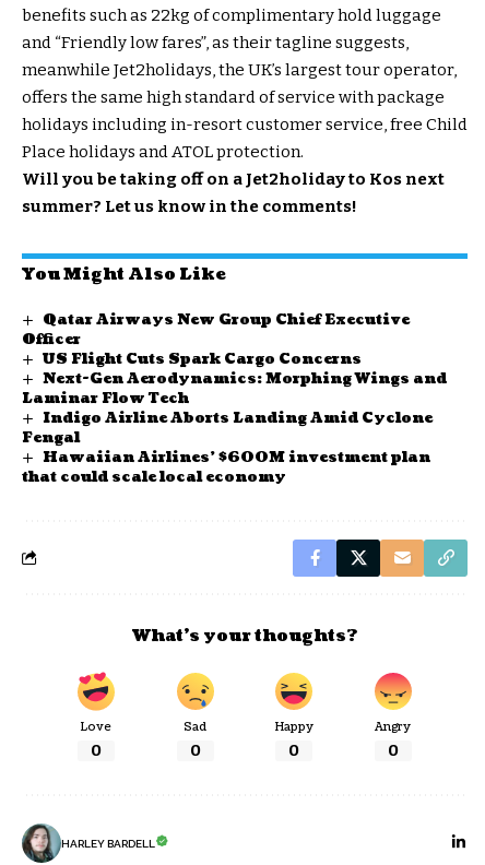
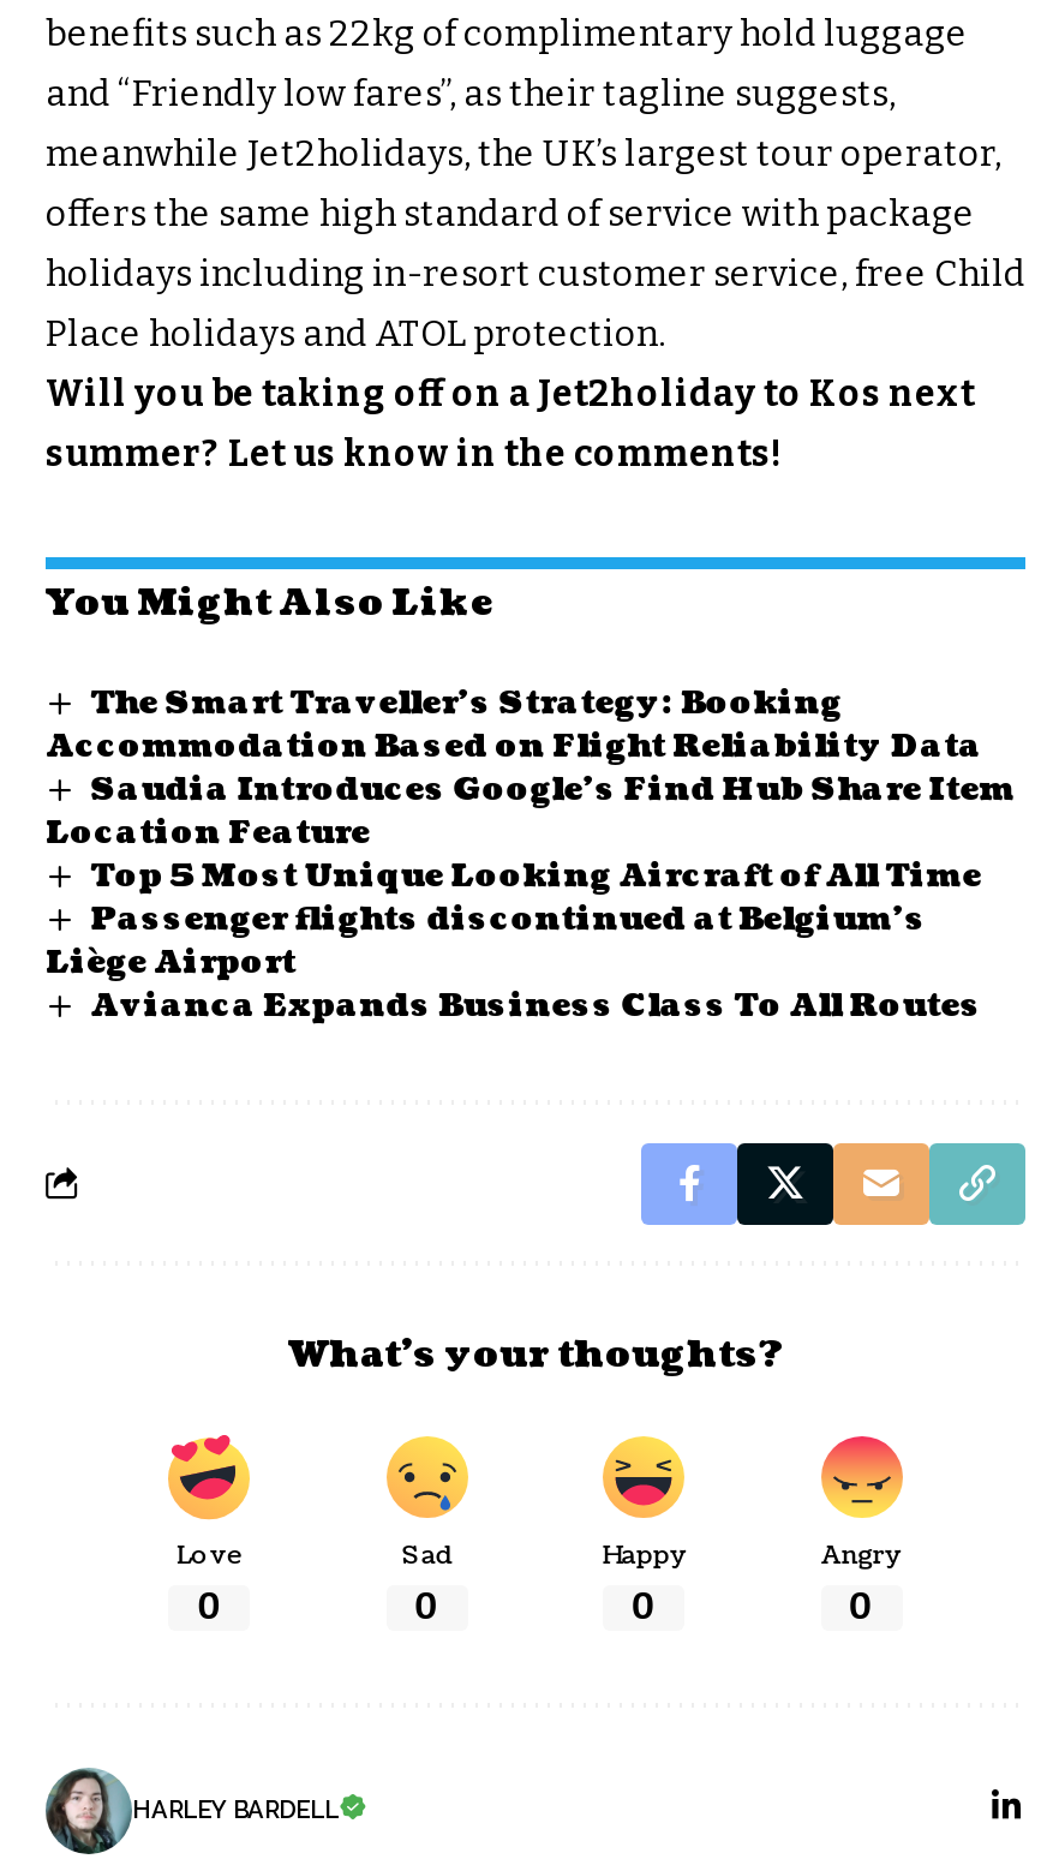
[22,310,446,487] Qatar Airways New Group Chief Executive | Officer | US Flight Cuts Spark Cargo Concerns | Next-Gen Aerodynamics: Morphing Wings and | Laminar Flow Tech | Indigo Airline Aborts Landing Amid Cyclone | Fengal | Hawaiian Airlines’ $600M investment plan | that could scale local economy -> [46,682,1015,1028] The Smart Traveller’s Strategy: Booking | Accommodation Based on Flight Reliability Data | Saudia Introduces Google’s Find Hub Share Item | Location Feature | Top 5 Most Unique Looking Aircraft of All Time | Passenger flights discontinued at Belgium’s | Liège Airport | Avianca Expands Business Class To All Routes

